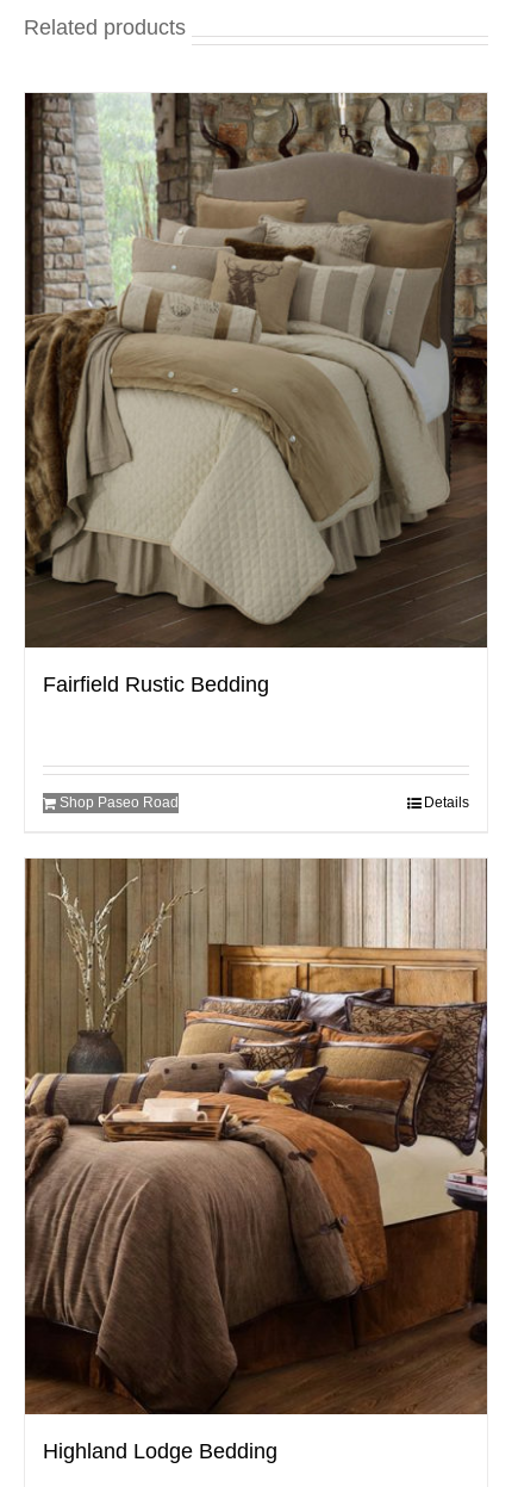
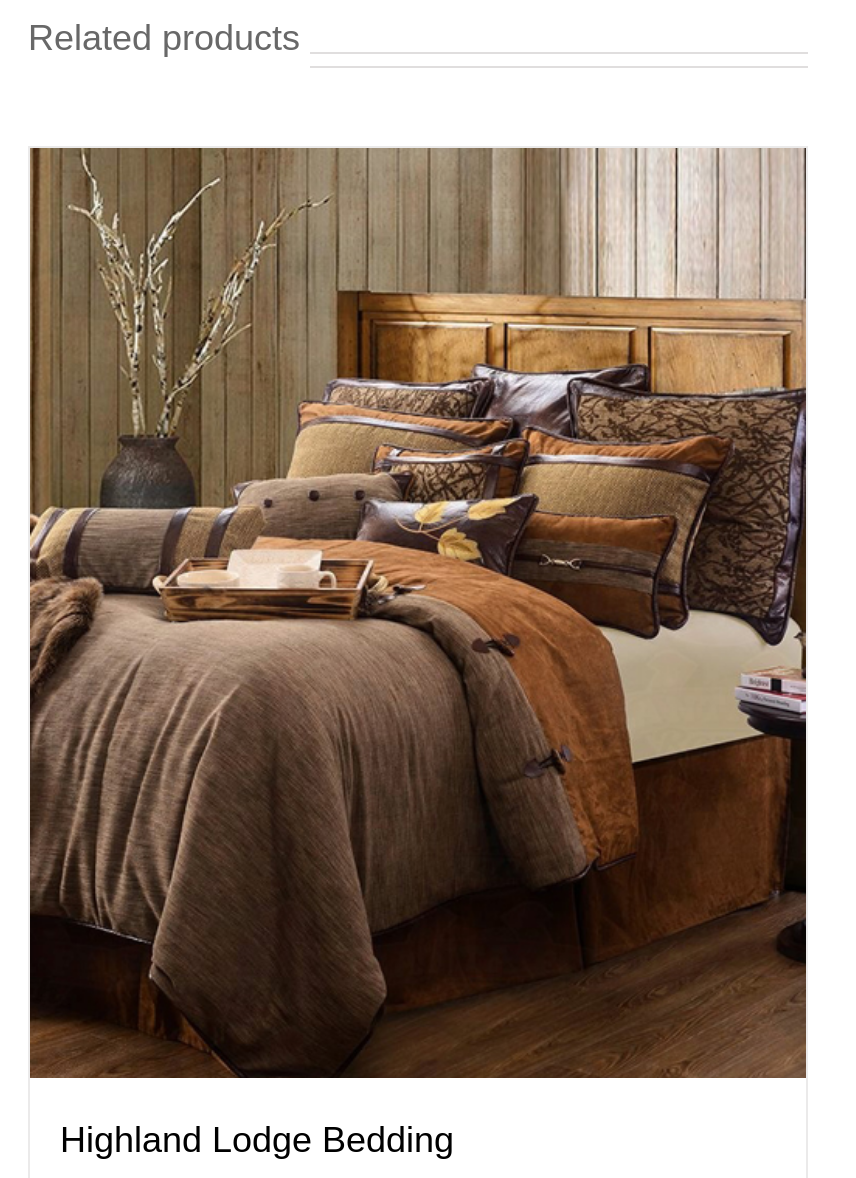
[24,93,488,697] [image] | Fairfield Rustic Bedding -> none
[60,795,469,811] Shop Paseo Road | Details -> none

